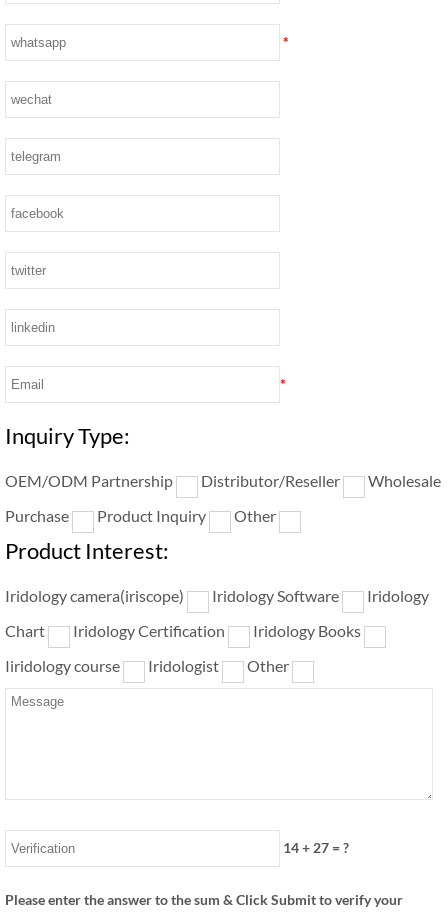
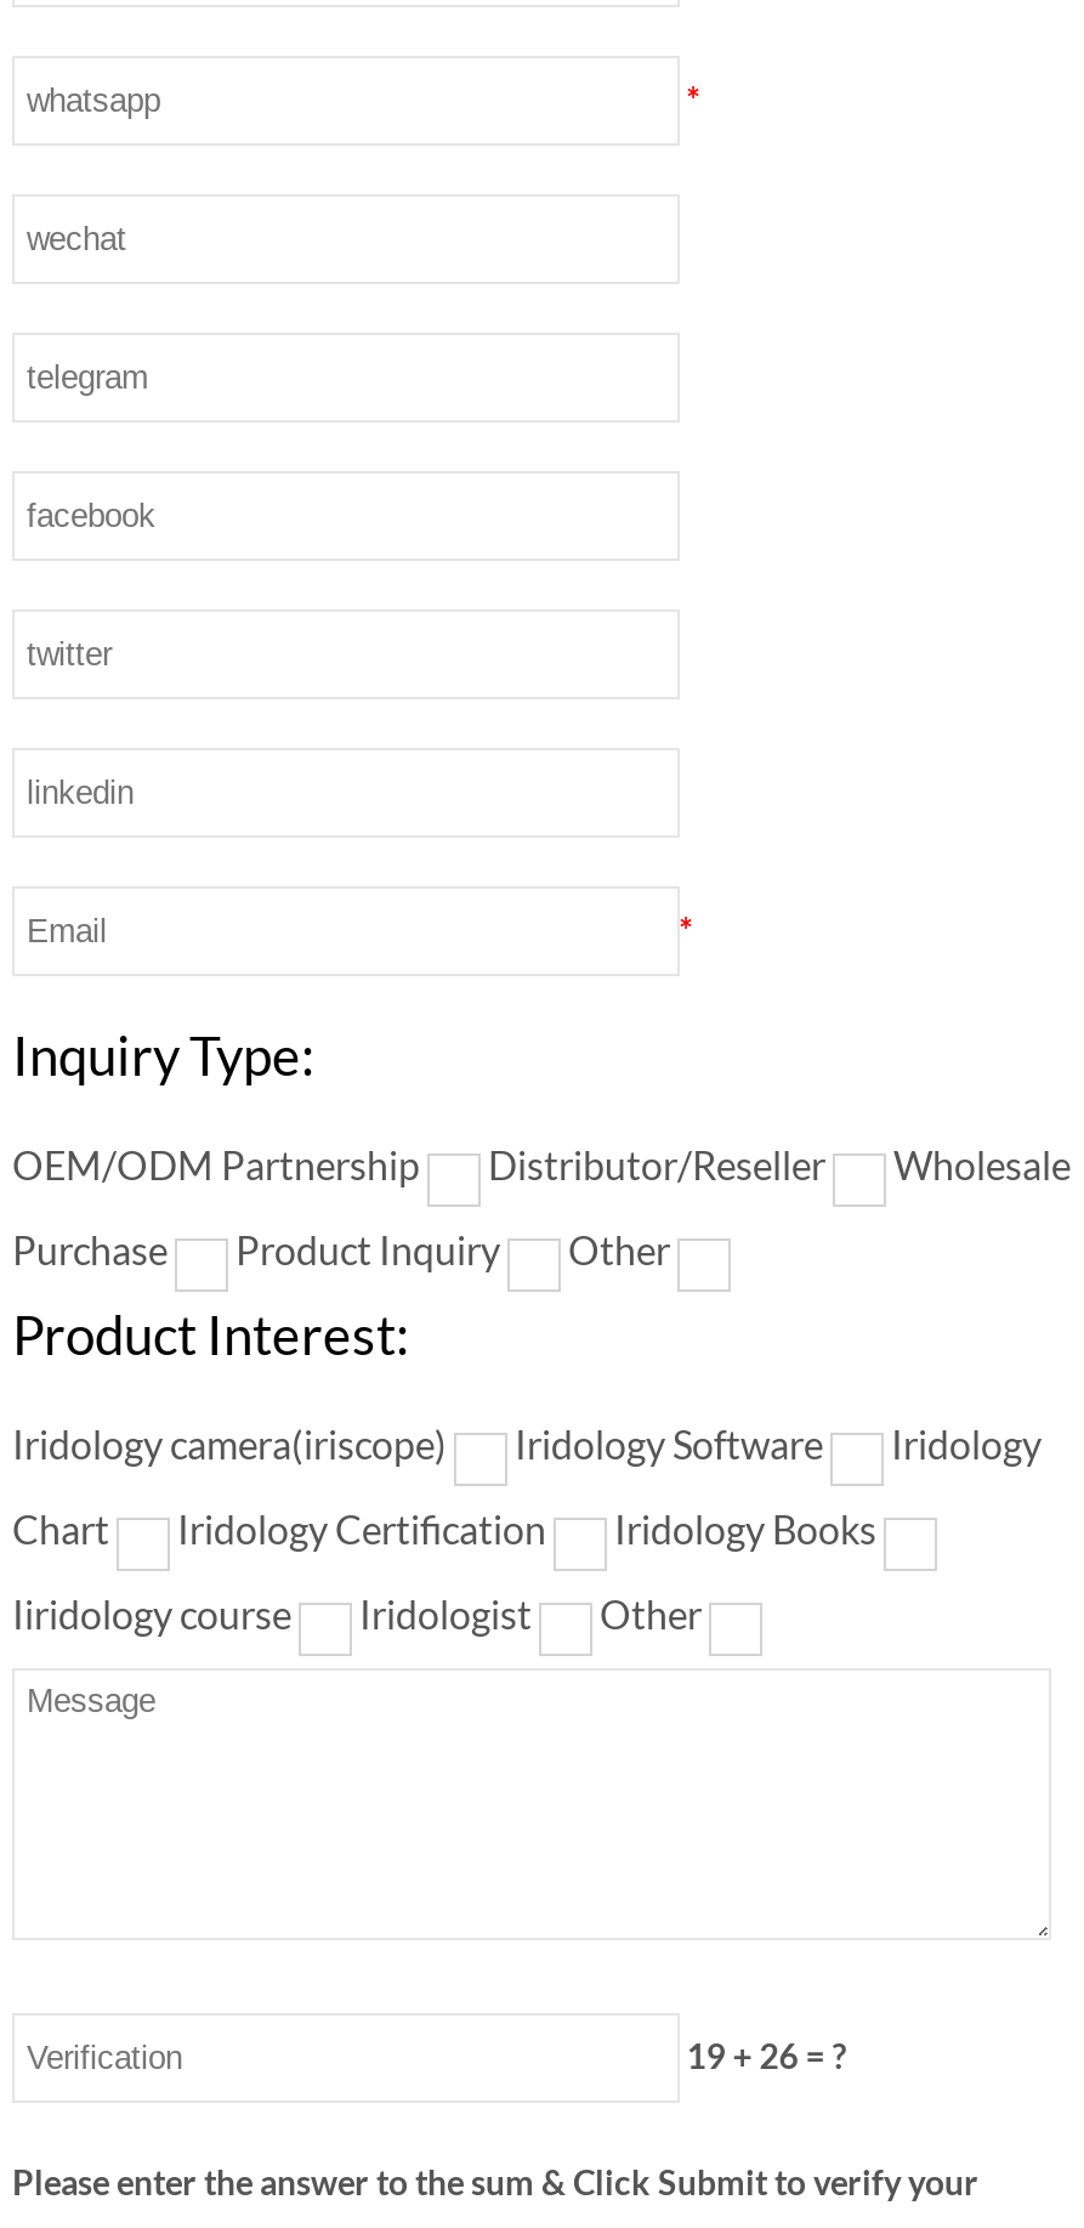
[283,839,349,856] 14 + 27 = ? -> [687,2035,847,2076] 19 + 26 = ?

